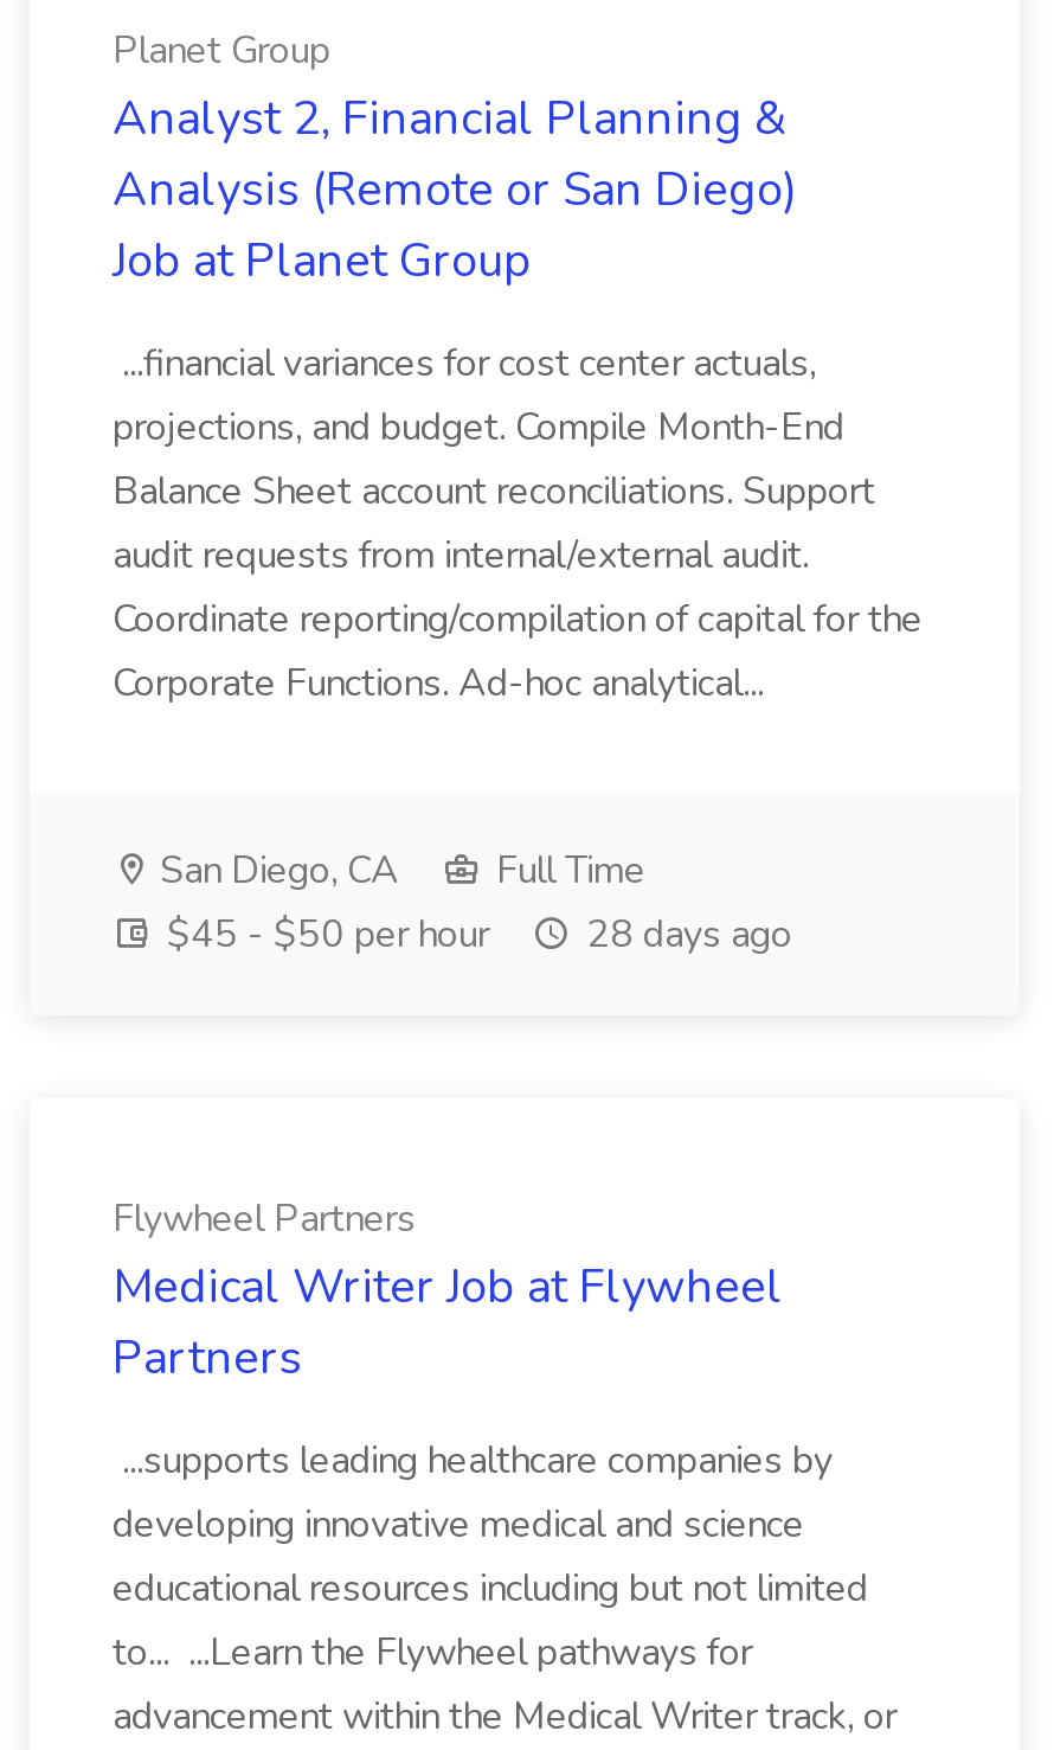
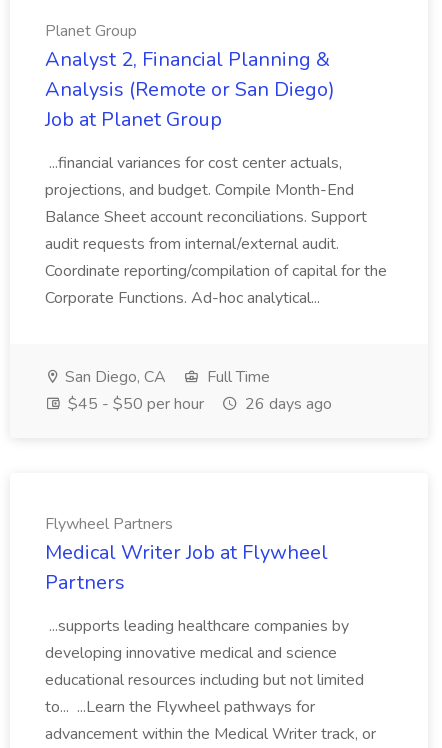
[158,909,792,961] $45 - $50 per hour 28 days ago -> [64,393,332,415] $45 - $50 per hour 26 days ago

